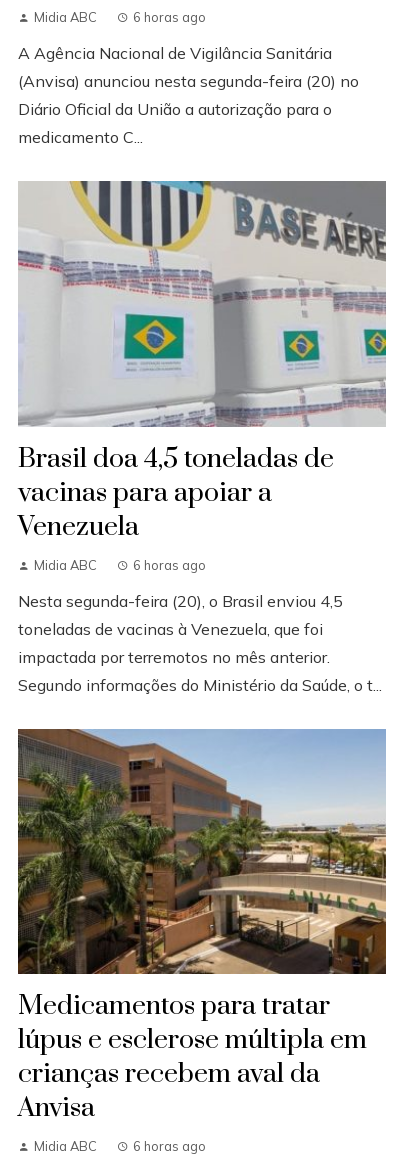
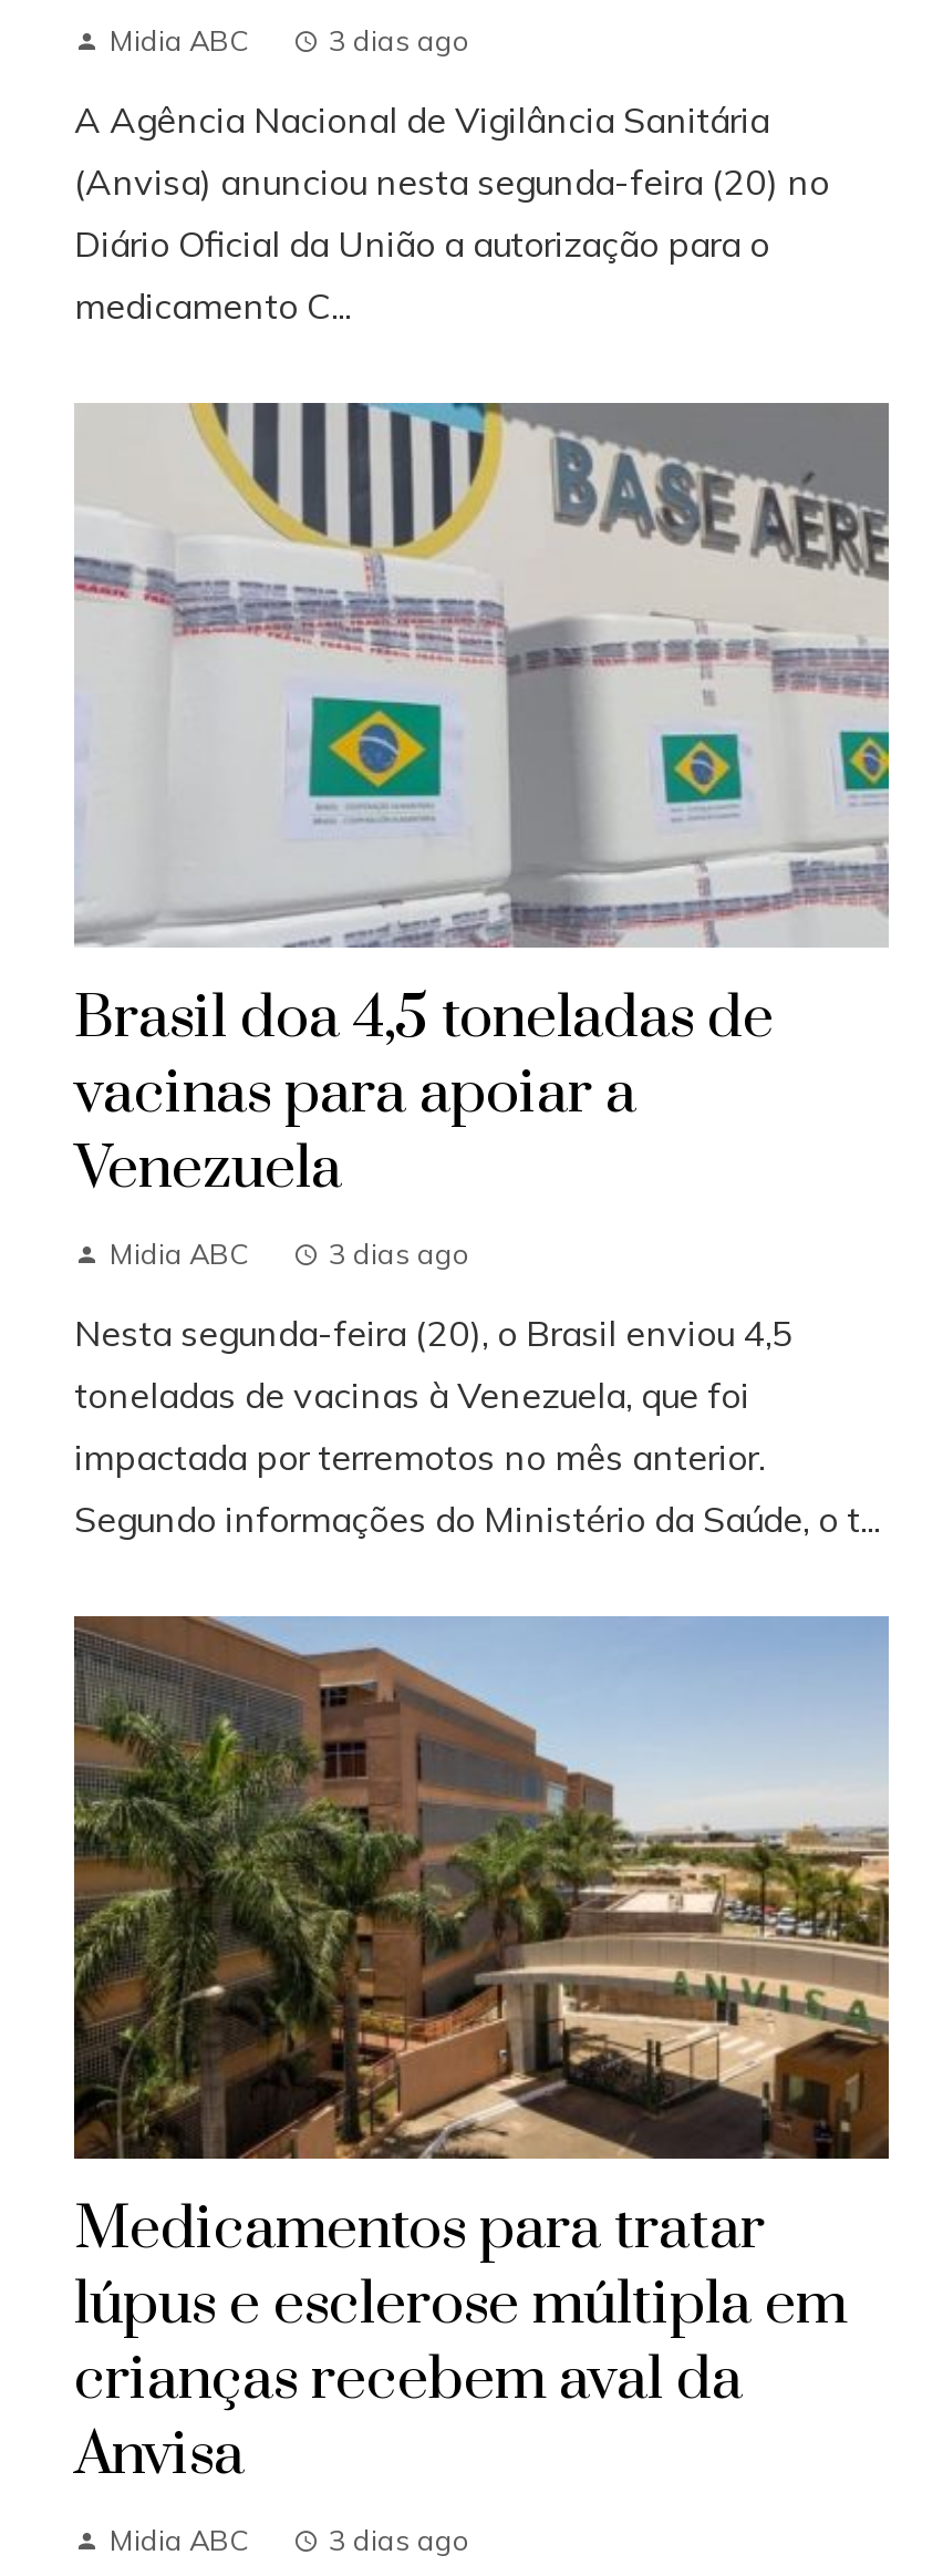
[133,9,206,25] 6 horas ago -> [329,23,470,58] 3 dias ago
[133,557,206,573] 6 horas ago -> [329,1235,470,1270] 3 dias ago
[133,1138,206,1154] 6 horas ago -> [329,2522,470,2557] 3 dias ago

